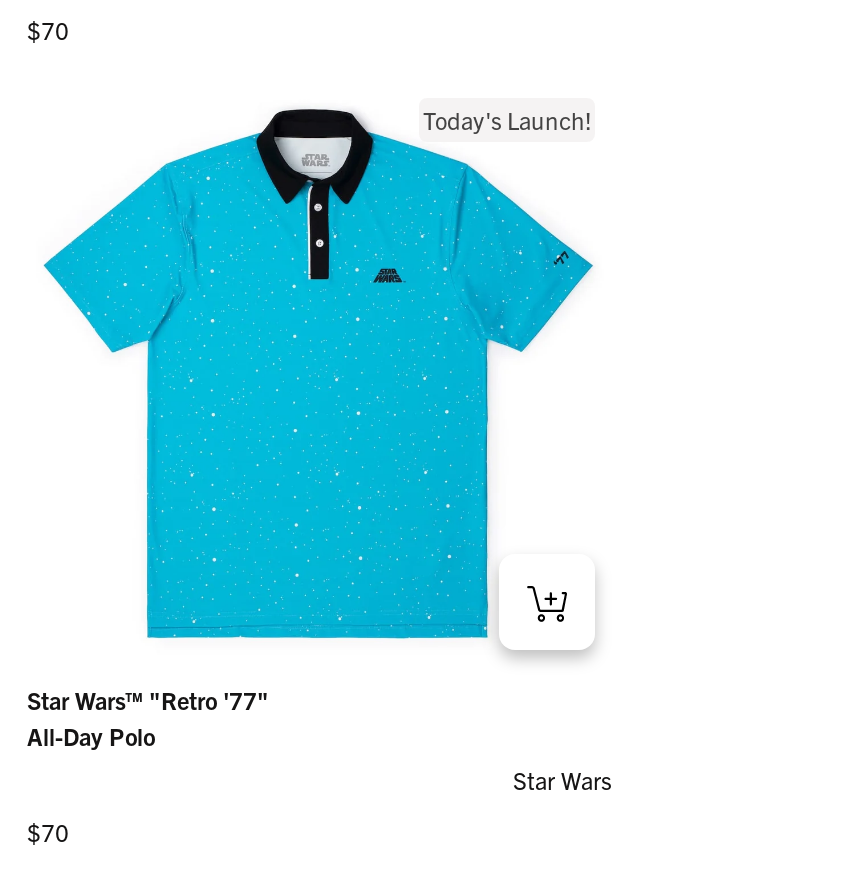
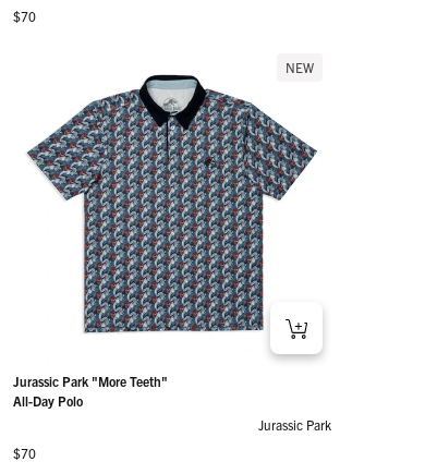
[43,104,595,642] [image] | Today's Launch! -> [23,59,320,349] [image] | NEW
[27,684,269,714] Star Wars™ "Retro '77" -> [13,373,168,389] Jurassic Park "More Teeth"
[513,764,611,794] Star Wars -> [258,416,331,433] Jurassic Park

